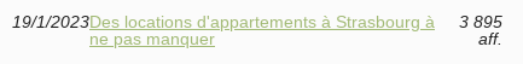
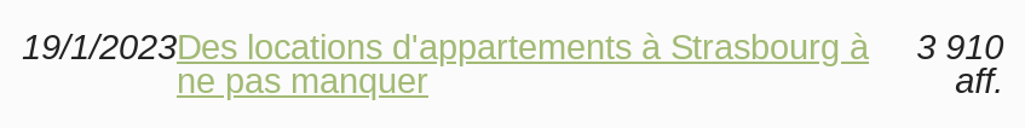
[12,12,502,31] 19/1/2023Des locations d'appartements à Strasbourg à 3 895 -> [22,28,1003,66] 19/1/2023Des locations d'appartements à Strasbourg à 3 910

